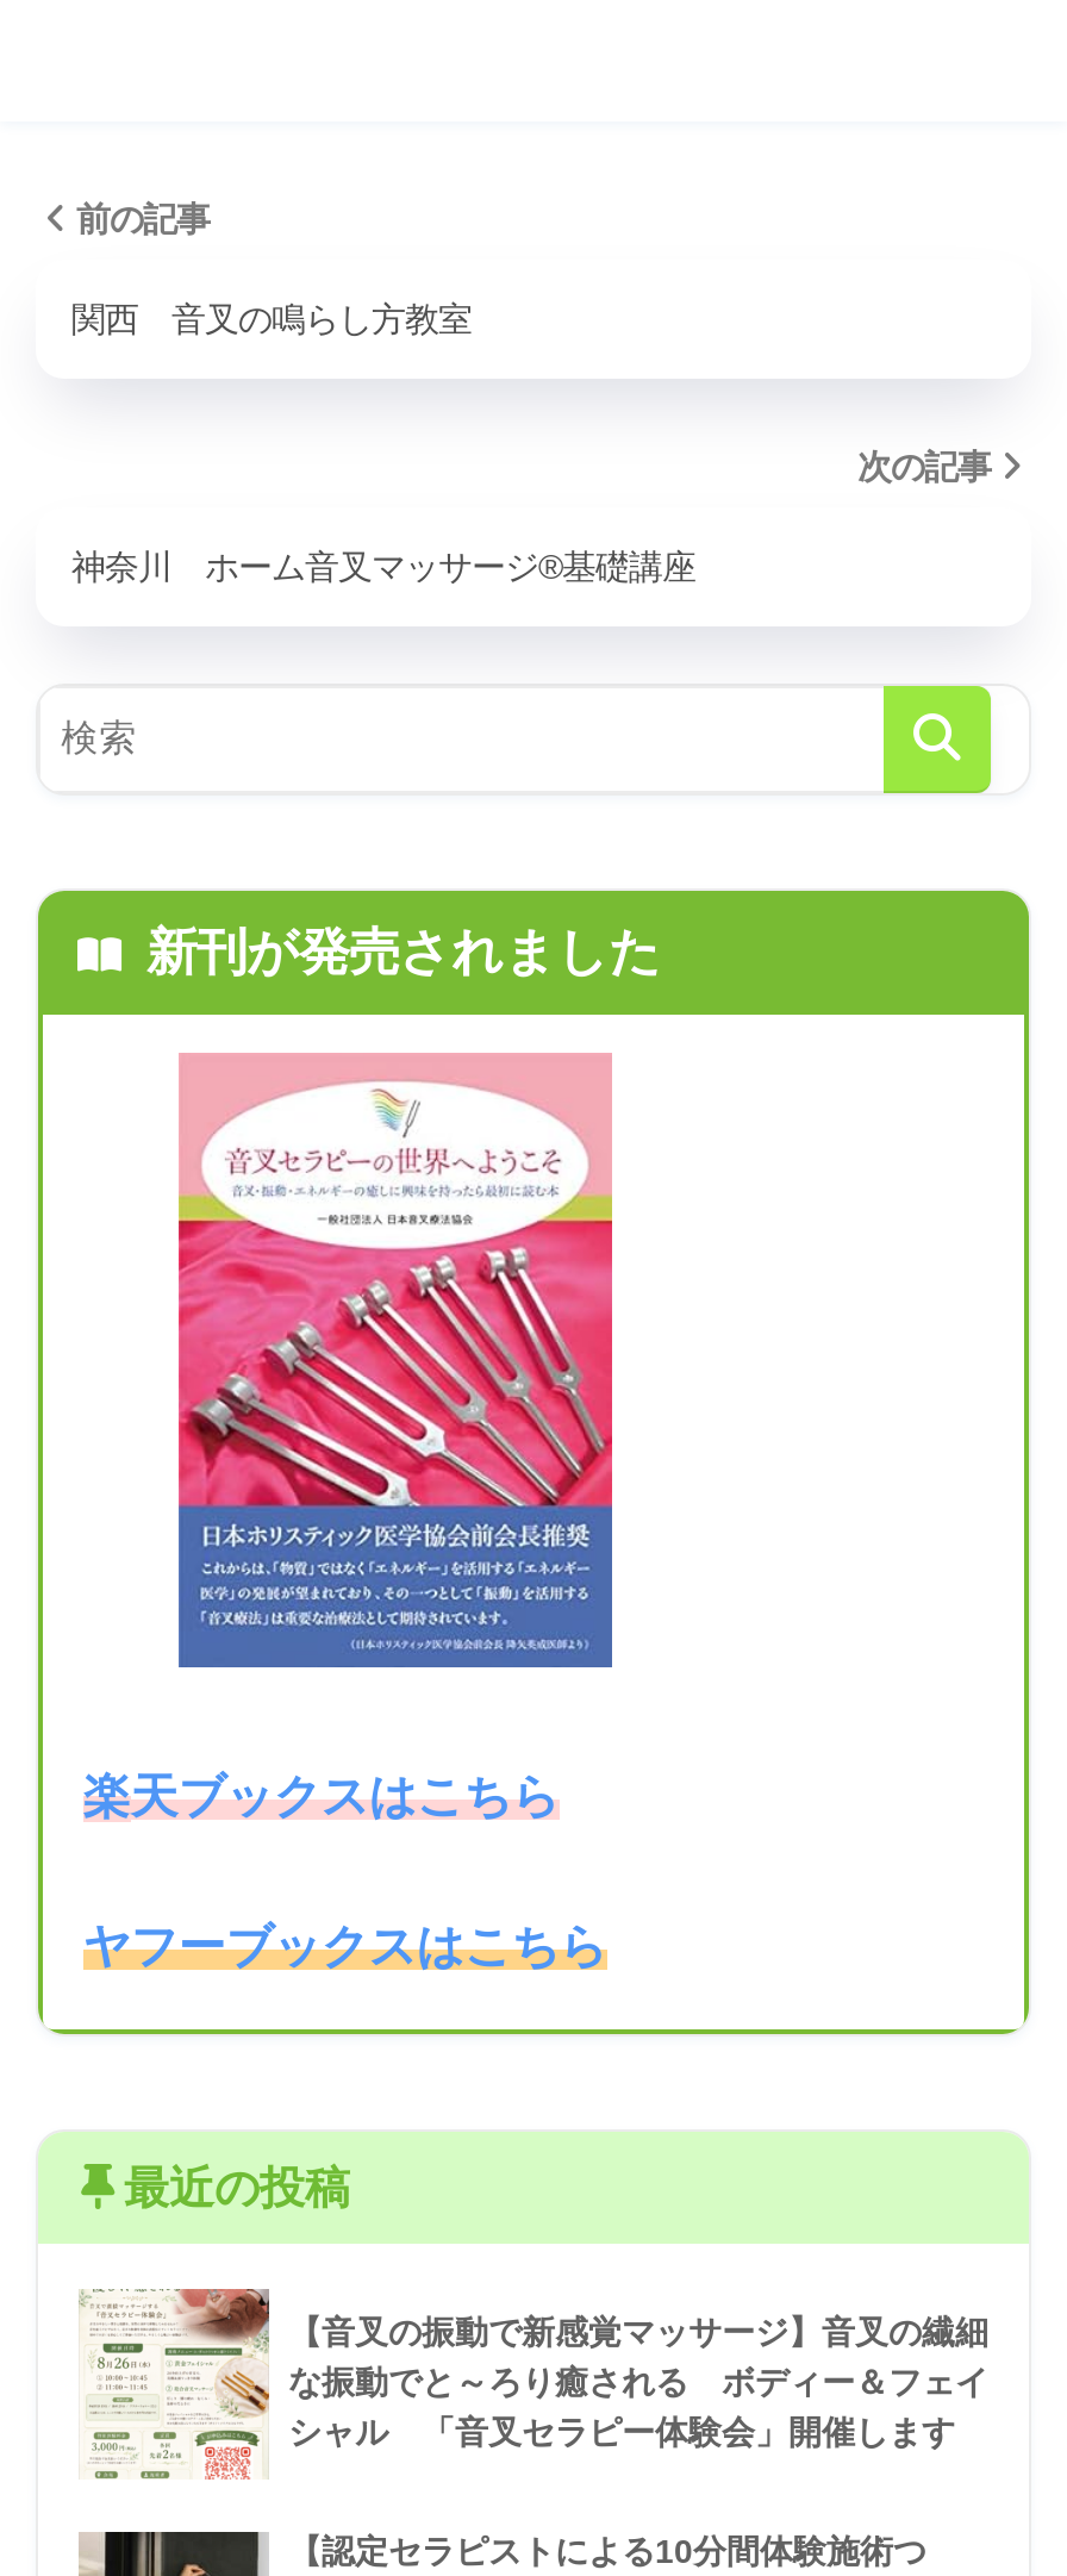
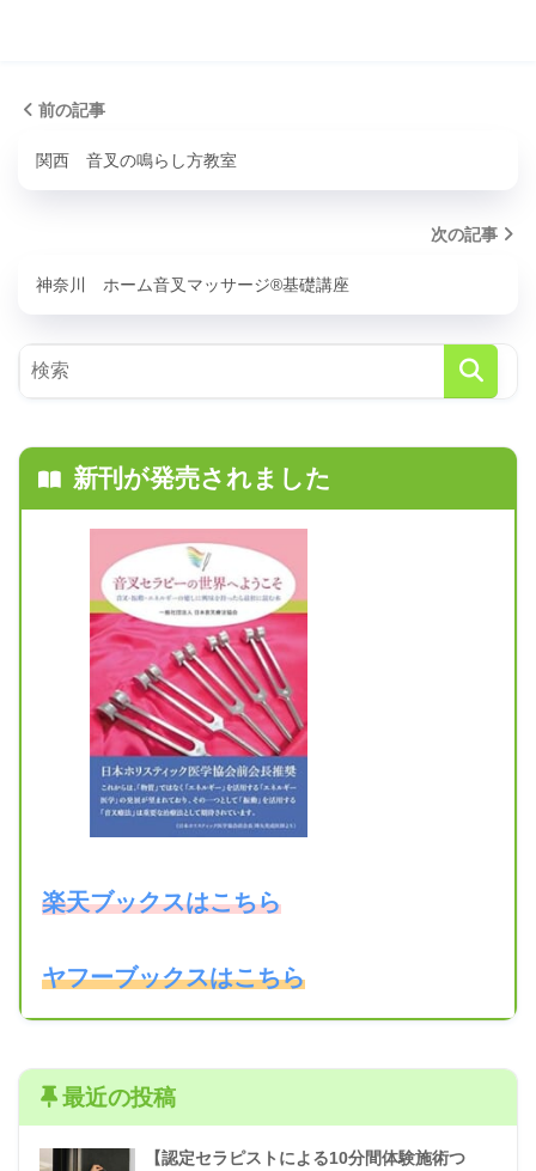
[81,2287,988,2482] [image] | 【音叉の振動で新感覚マッサージ】音叉の繊細 | な振動でと～ろり癒される ボディー＆フェイ | シャル 「音叉セラピー体験会」開催します -> none

